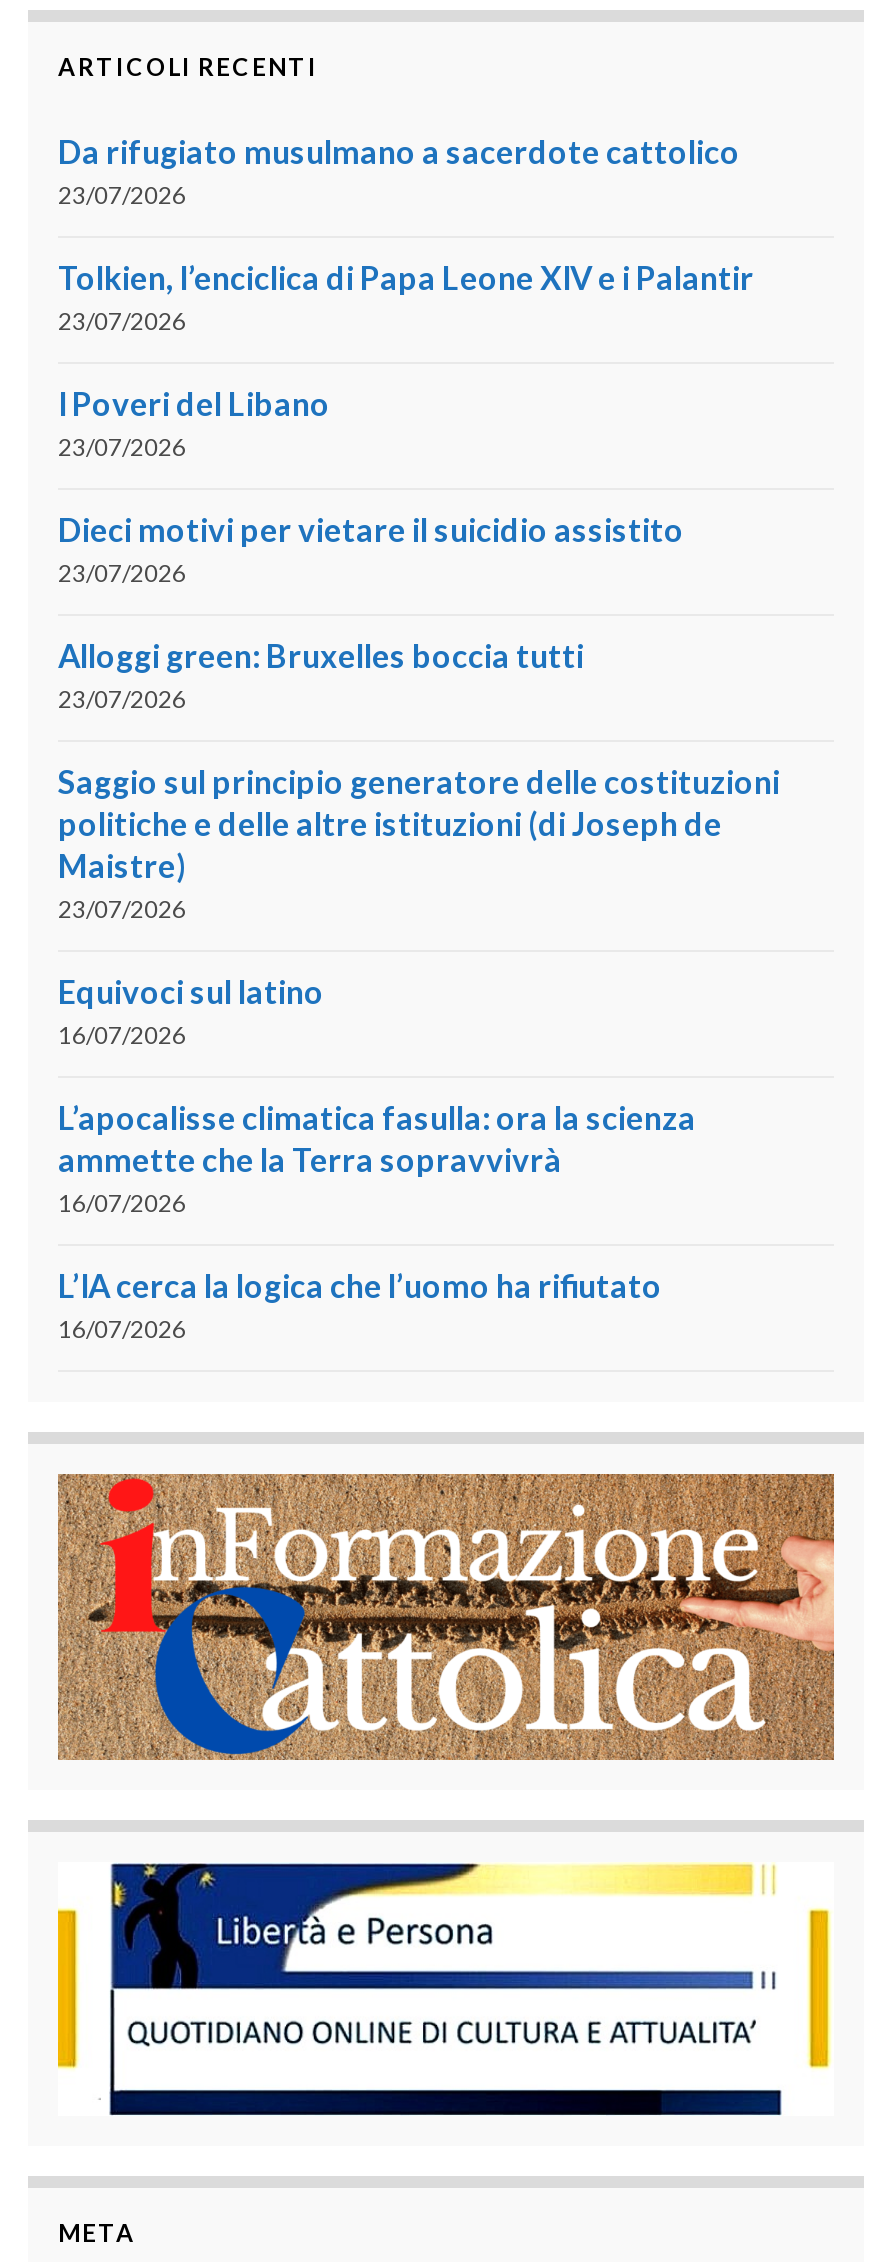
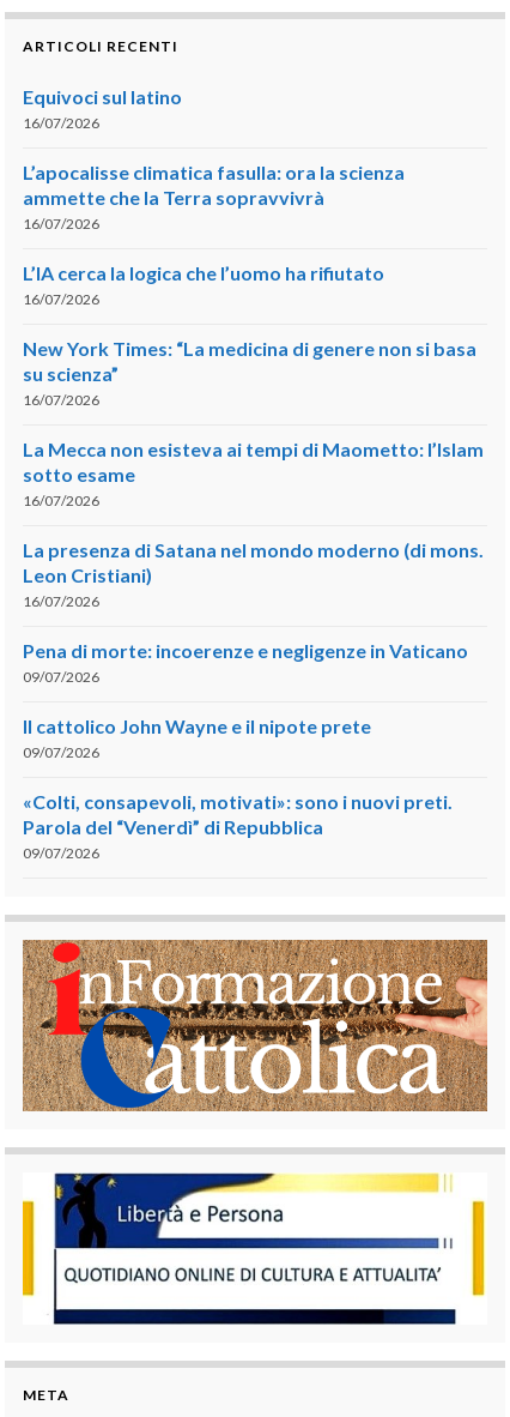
[58,131,780,923] Da rifugiato musulmano a sacerdote cattolico | 23/07/2026 | Tolkien, l’enciclica di Papa Leone XIV e i Palantir | 23/07/2026 | I Poveri del Libano | 23/07/2026 | Dieci motivi per vietare il suicidio assistito | 23/07/2026 | Alloggi green: Bruxelles boccia tutti | 23/07/2026 | Saggio sul principio generatore delle costituzioni | politiche e delle altre istituzioni (di Joseph de | Maistre) | 23/07/2026 -> none
moved [58,971,696,1343] -> [23,85,405,308]: Equivoci sul latino | 16/07/2026 | L’apocalisse climatica fasulla: ora la scienza | ammette che la Terra sopravvivrà | 16/07/2026 | L’IA cerca la logica che l’uomo ha rifiutato | 16/07/2026
none -> [23,337,484,862] New York Times: “La medicina di genere non si basa | su scienza” | 16/07/2026 | La Mecca non esisteva ai tempi di Maometto: l’Islam | sotto esame | 16/07/2026 | La presenza di Satana nel mondo moderno (di mons. | Leon Cristiani) | 16/07/2026 | Pena di morte: incoerenze e negligenze in Vaticano | 09/07/2026 | Il cattolico John Wayne e il nipote prete | 09/07/2026 | «Colti, consapevoli, motivati»: sono i nuovi preti. | Parola del “Venerdì” di Repubblica | 09/07/2026

